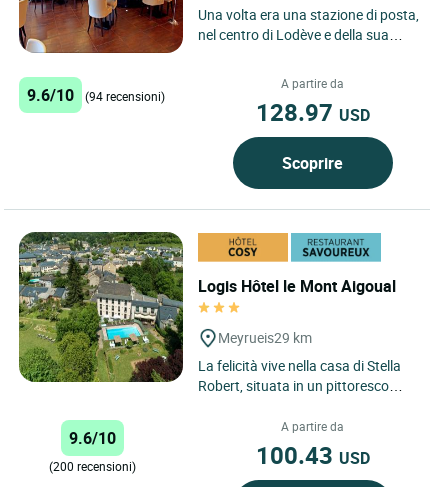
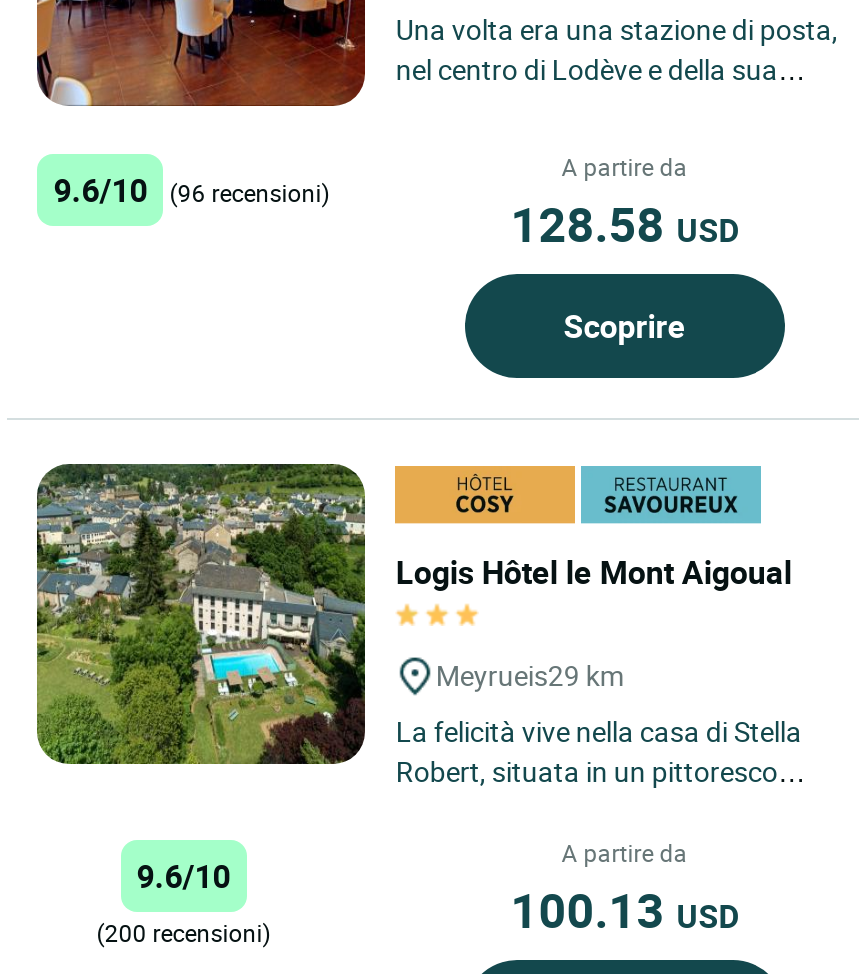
[27,84,165,106] 9.6/10 (94 recensioni) -> [53,169,329,213] 9.6/10 (96 recensioni)
[256,96,370,128] 128.97 USD -> [510,193,738,257] 128.58 USD
[256,439,370,471] 100.43 USD -> [510,878,738,942] 100.13 USD

